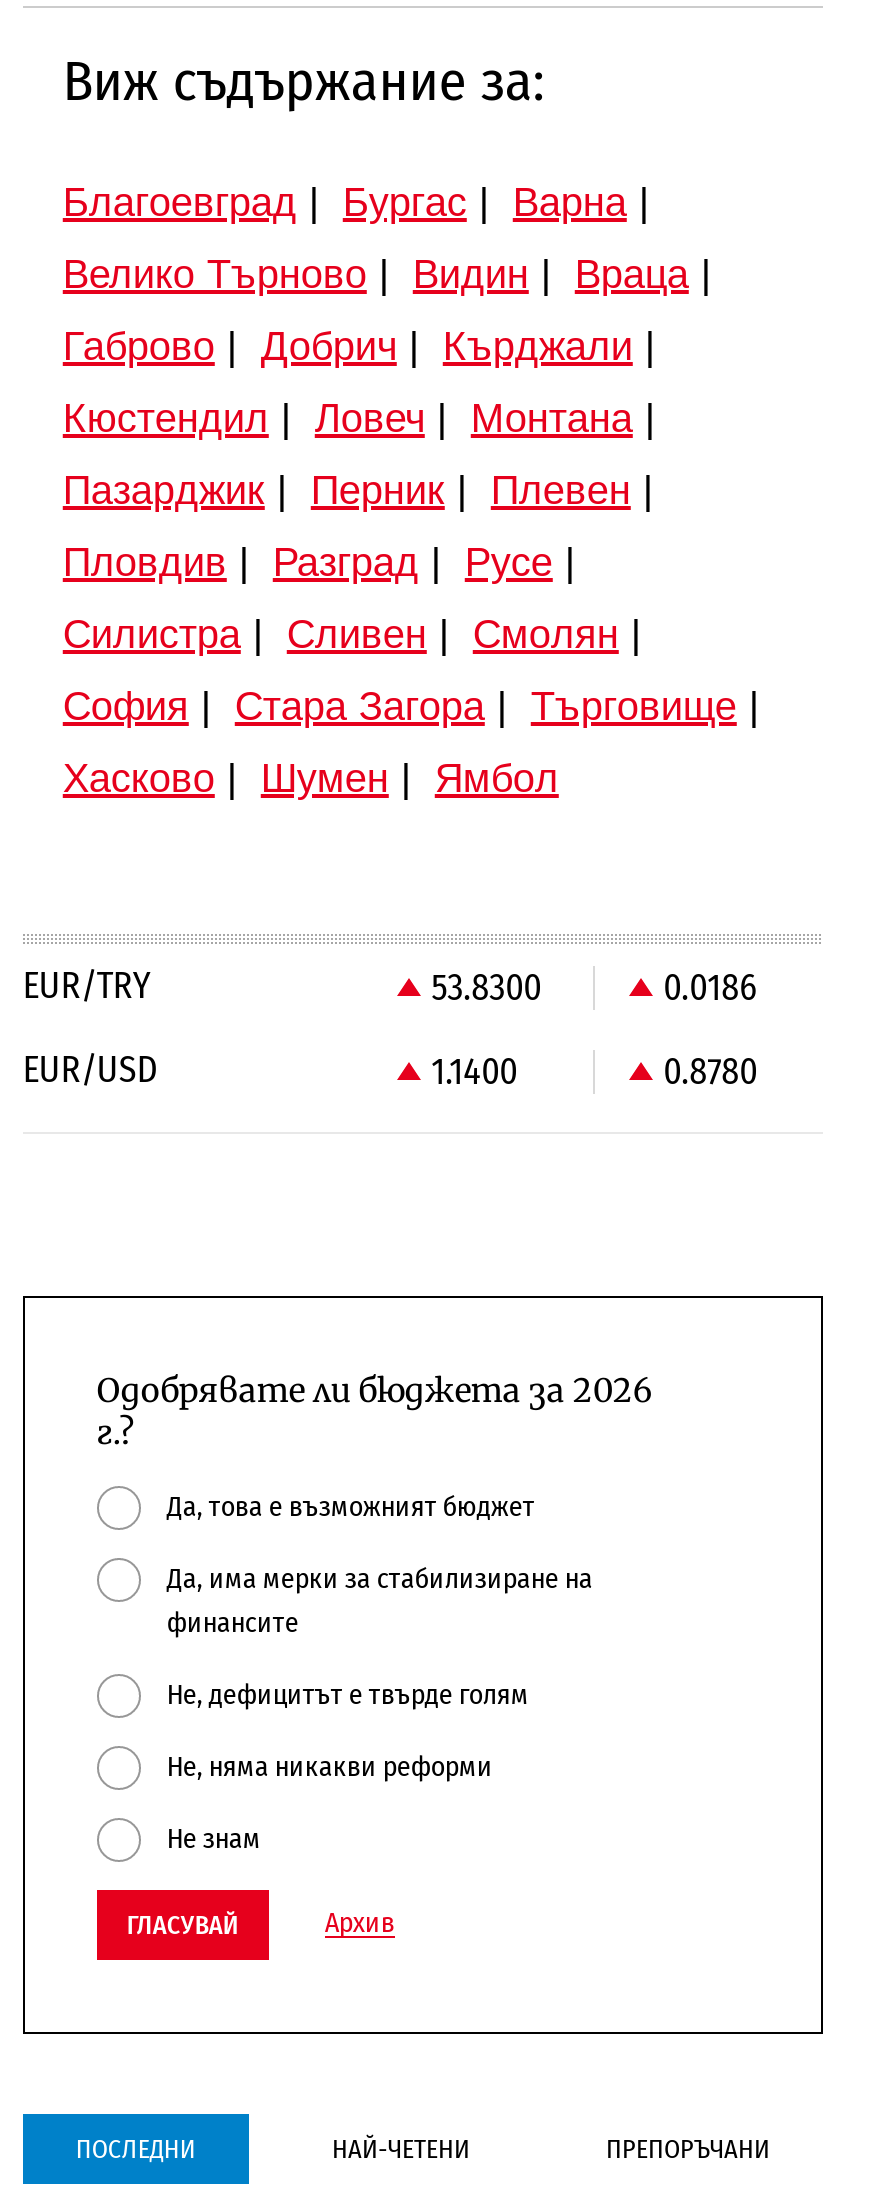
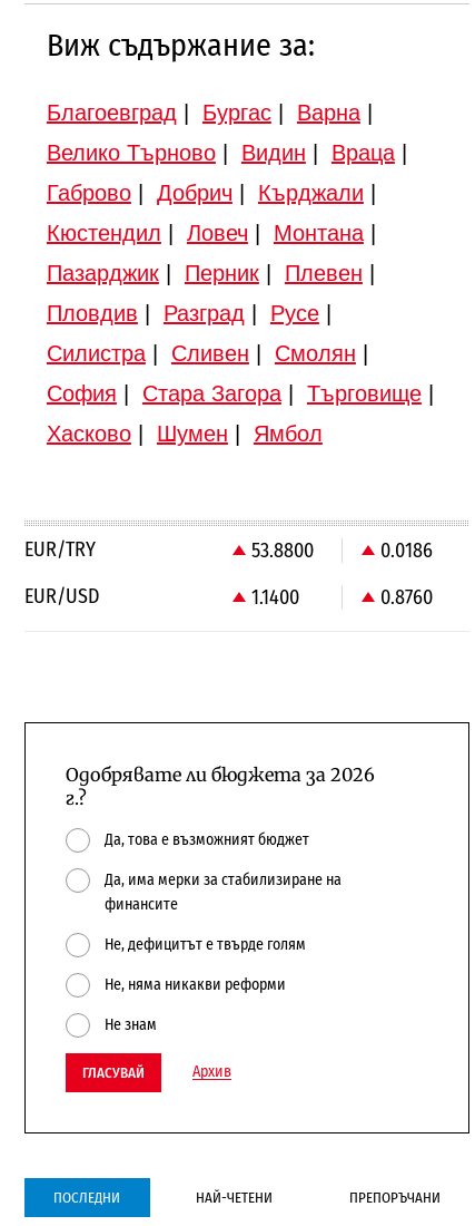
[431,966,541,1010] 53.8300 -> [252,538,314,563] 53.8800
[663,1050,757,1094] 0.8780 -> [381,585,433,609] 0.8760

